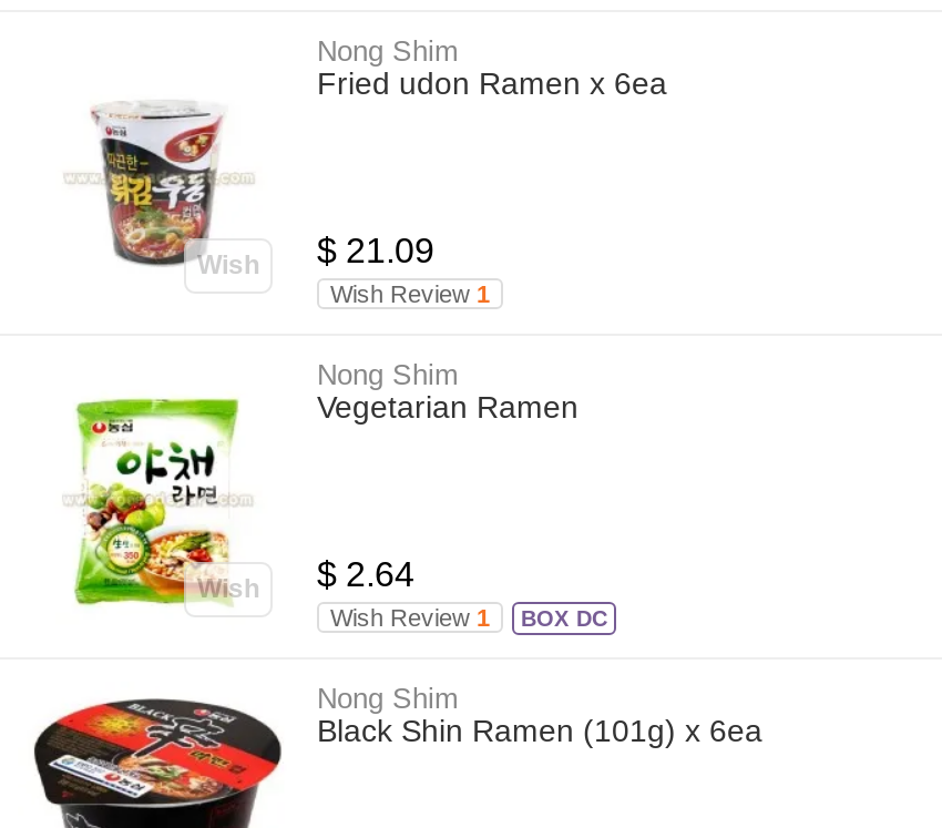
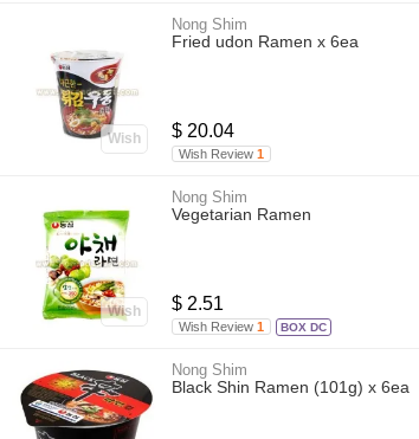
[197,232,434,280] Wish $ 21.09 -> [108,121,234,147] Wish $ 20.04
[197,555,414,604] Wish $ 2.64 -> [108,293,224,319] Wish $ 2.51

